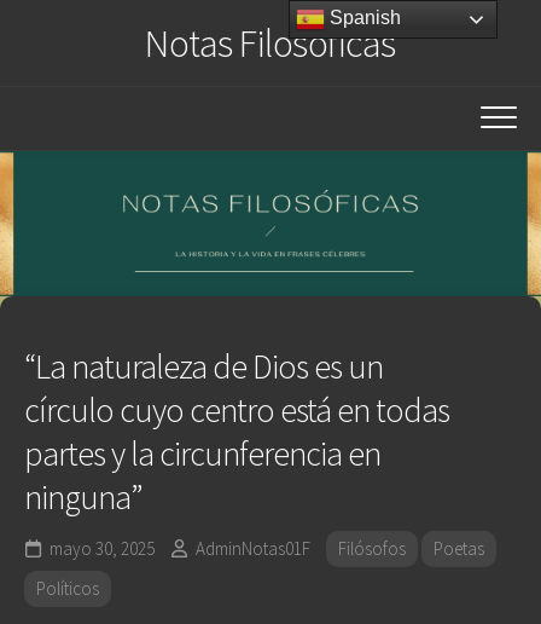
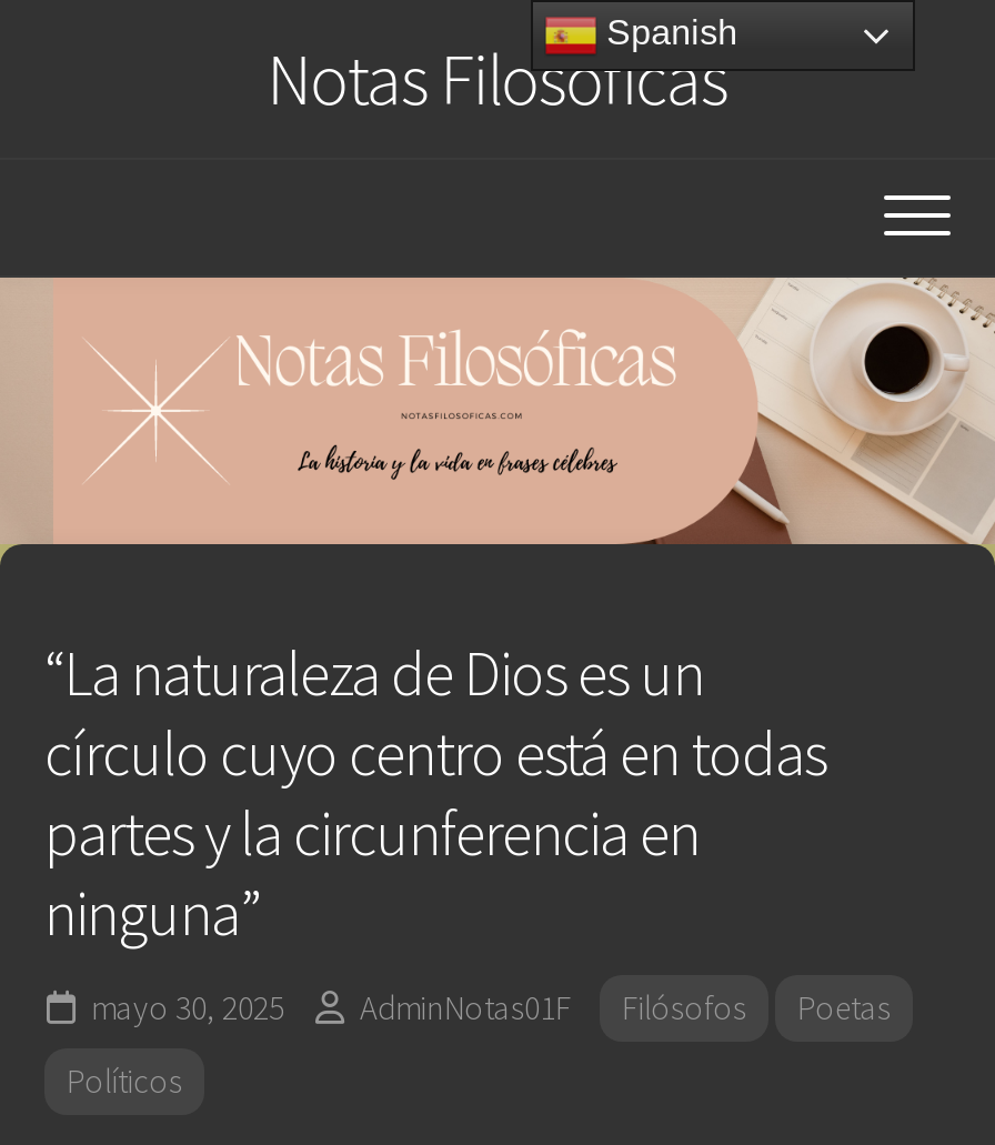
[4,151,537,297] [image] -> [7,275,988,546] [image]

